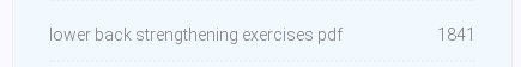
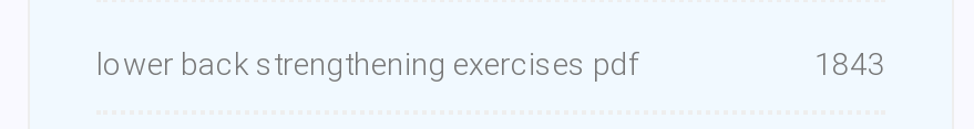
[437,25,475,45] 1841 -> [814,47,885,82] 1843

